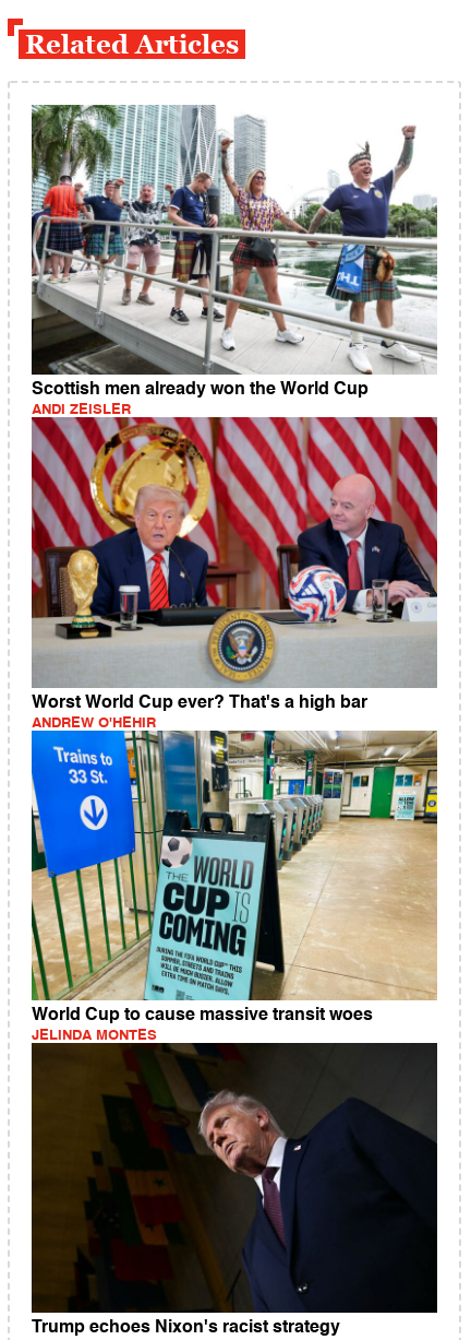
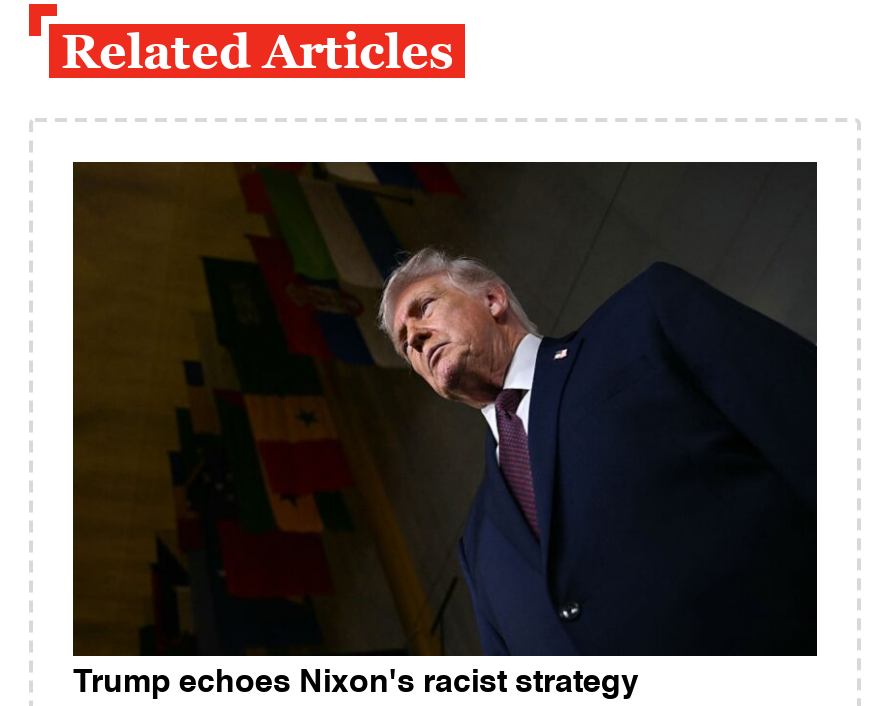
[31,104,438,418] [image] | Scottish men already won the World Cup | ANDI ZEISLER -> none
[31,416,438,730] [image] | Worst World Cup ever? That's a high bar | ANDREW O'HEHIR -> none
[31,730,438,1043] [image] | World Cup to cause massive transit woes | JELINDA MONTES -> none

